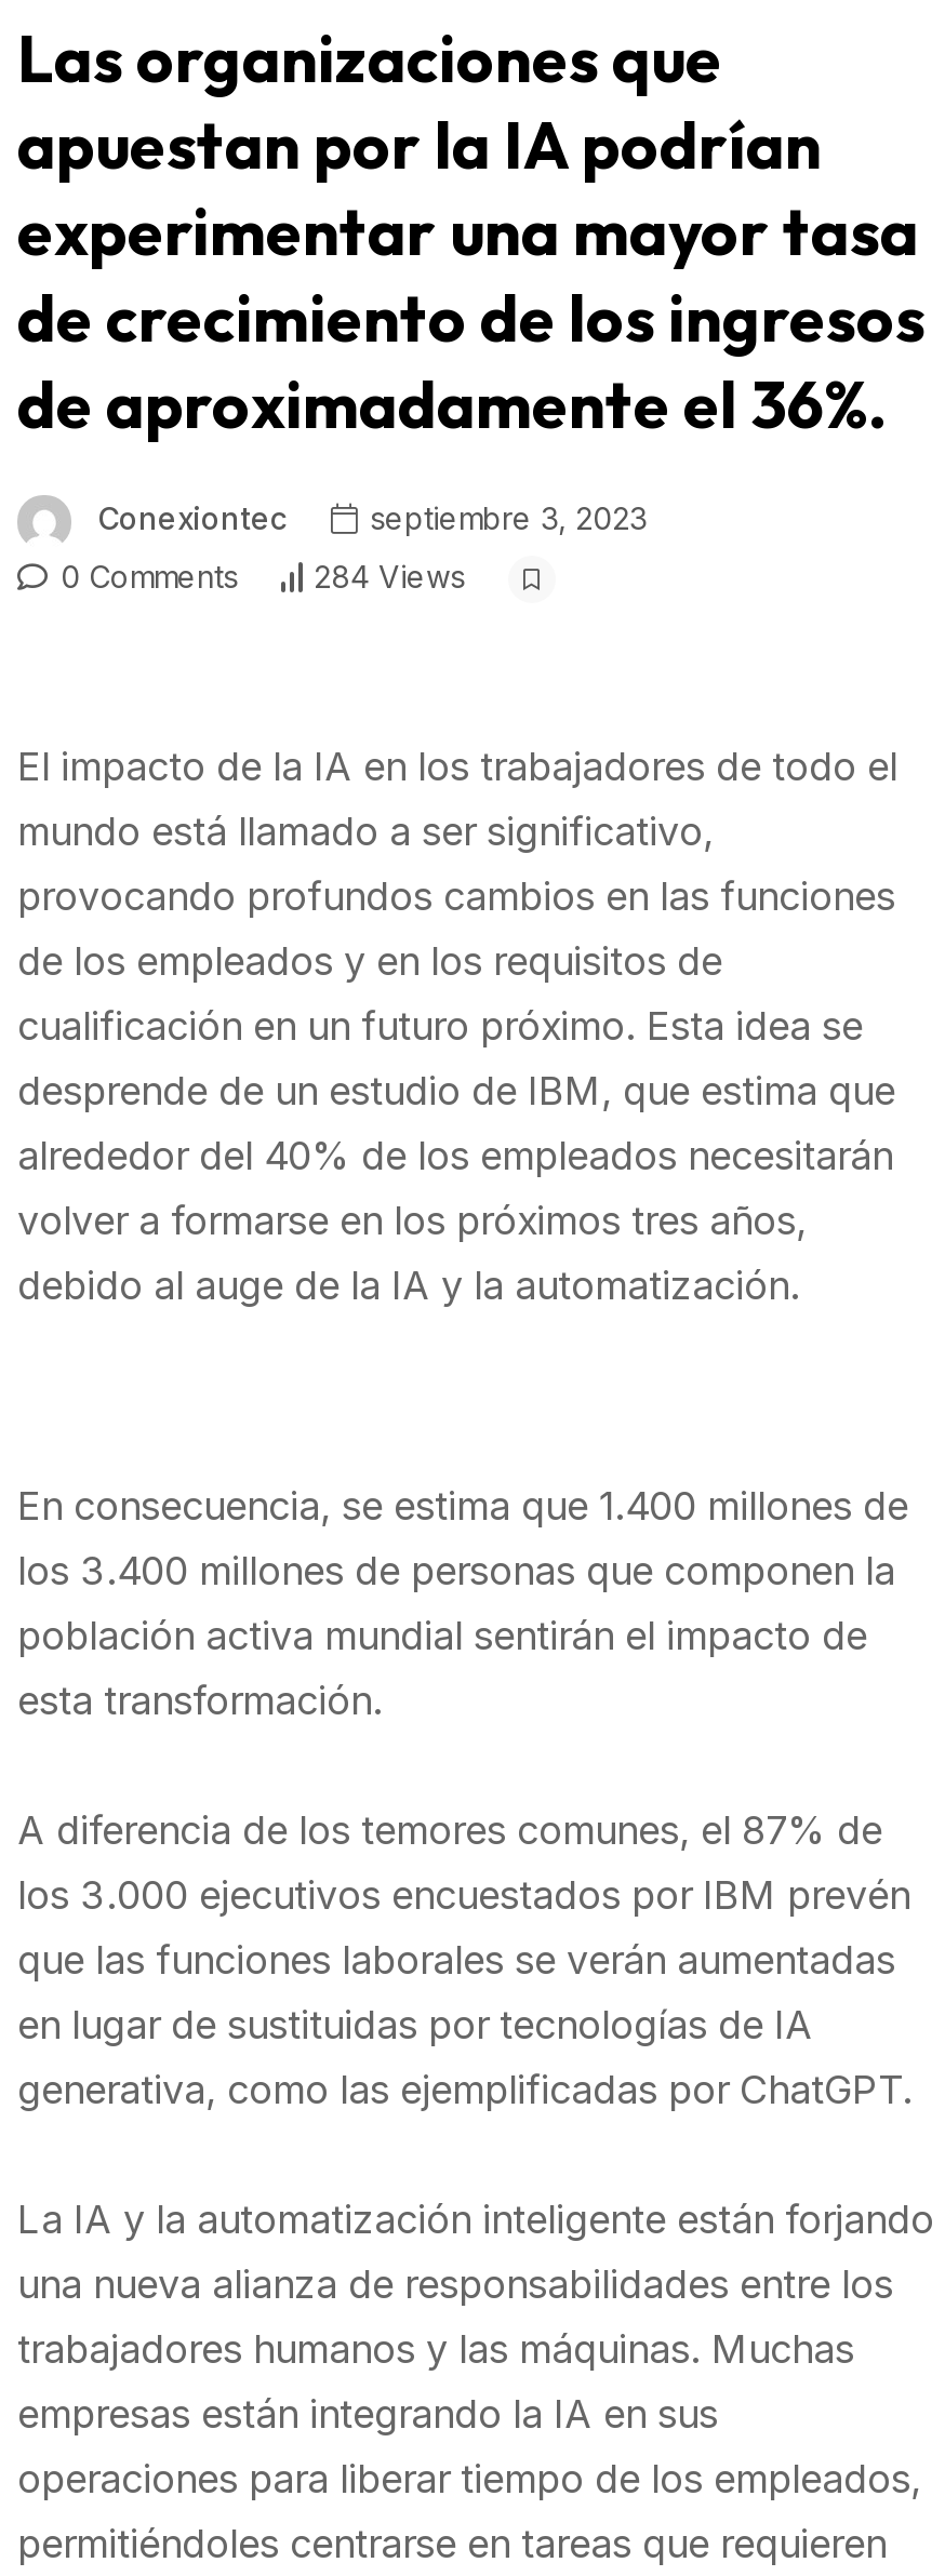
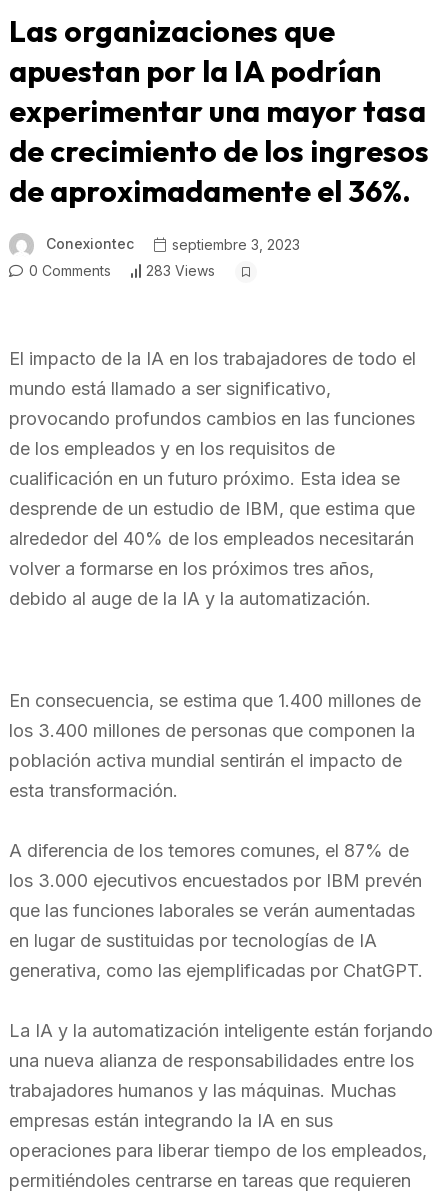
[314,559,465,595] 284 Views -> [146,262,215,279] 283 Views

